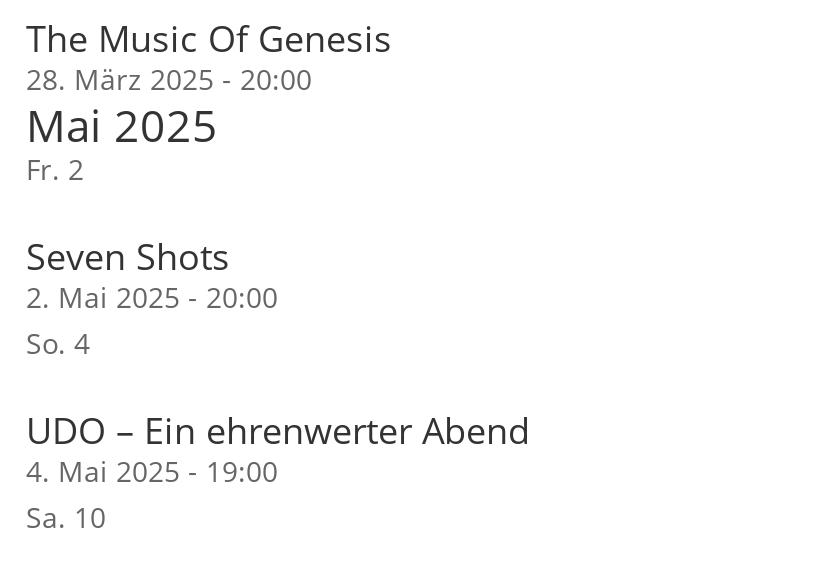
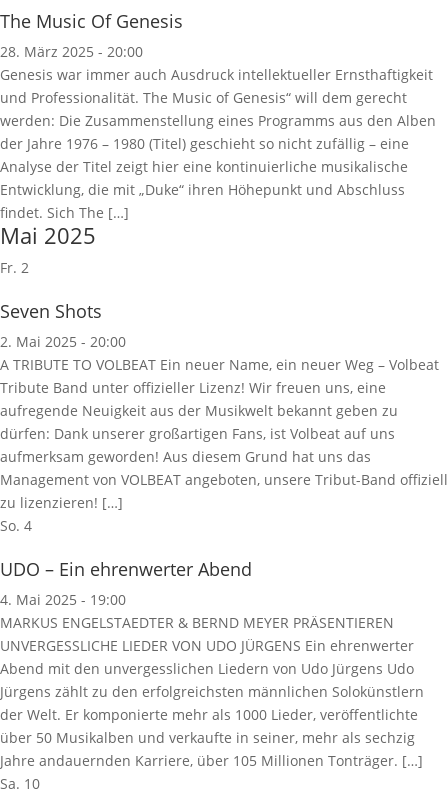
none -> [0,65,436,222] Genesis war immer auch Ausdruck intellektueller Ernsthaftigkeit | und Professionalität. The Music of Genesis“ will dem gerecht | werden: Die Zusammenstellung eines Programms aus den Alben | der Jahre 1976 – 1980 (Titel) geschieht so nicht zufällig – eine | Analyse der Titel zeigt hier eine kontinuierliche musikalische | Entwicklung, die mit „Duke“ ihren Höhepunkt und Abschluss | findet. Sich The […]
none -> [0,355,448,512] A TRIBUTE TO VOLBEAT Ein neuer Name, ein neuer Weg – Volbeat | Tribute Band unter offizieller Lizenz! Wir freuen uns, eine | aufregende Neuigkeit aus der Musikwelt bekannt geben zu | dürfen: Dank unserer großartigen Fans, ist Volbeat auf uns | aufmerksam geworden! Aus diesem Grund hat uns das | Management von VOLBEAT angeboten, unsere Tribut-Band offiziell | zu lizenzieren! […]
none -> [0,613,424,770] MARKUS ENGELSTAEDTER & BERND MEYER PRÄSENTIEREN | UNVERGESSLICHE LIEDER VON UDO JÜRGENS Ein ehrenwerter | Abend mit den unvergesslichen Liedern von Udo Jürgens Udo | Jürgens zählt zu den erfolgreichsten männlichen Solokünstlern | der Welt. Er komponierte mehr als 1000 Lieder, veröffentlichte | über 50 Musikalben und verkaufte in seiner, mehr als sechzig | Jahre andauernden Karriere, über 105 Millionen Tonträger. […]

